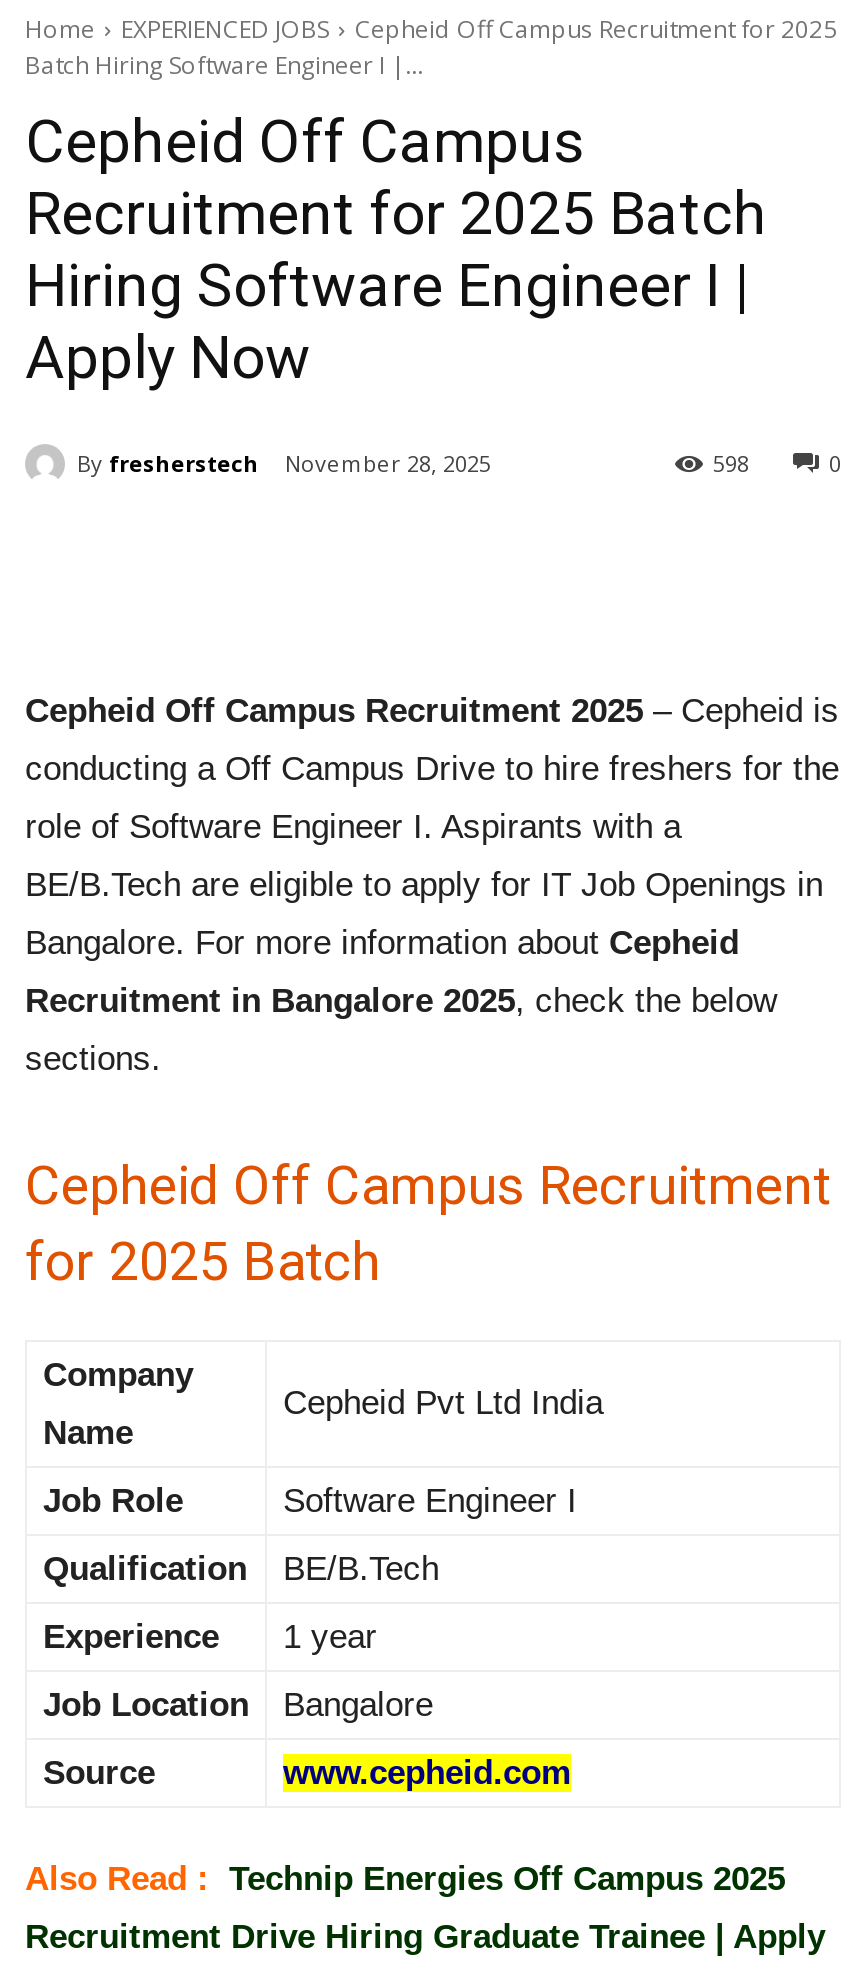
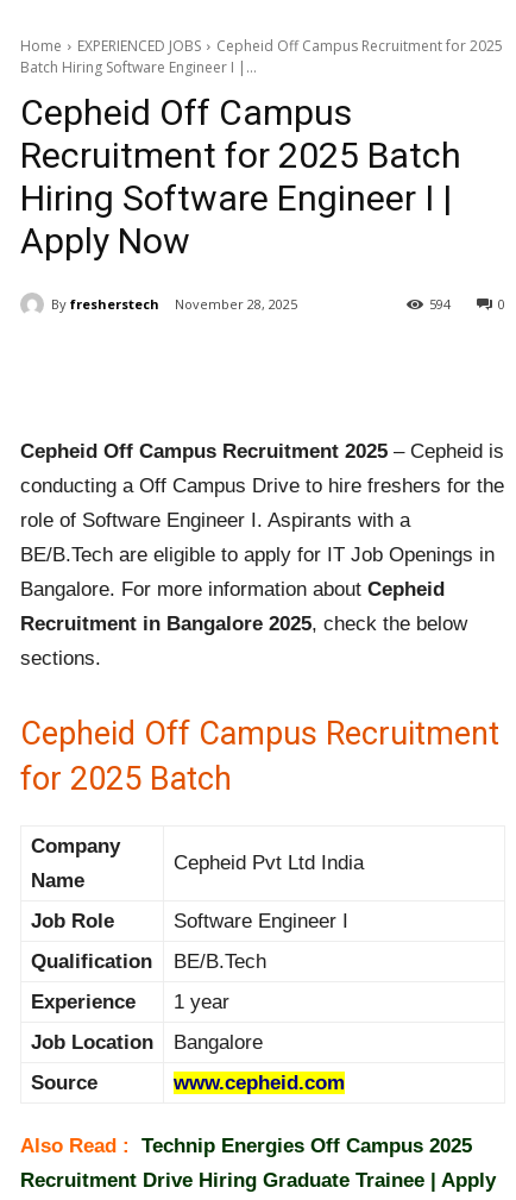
[713,448,749,478] 598 -> [429,295,451,313] 594

